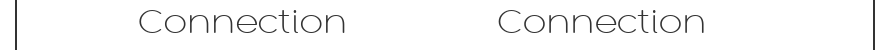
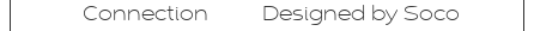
[497,9,707,41] Connection -> [262,6,460,25] Designed by Soco

